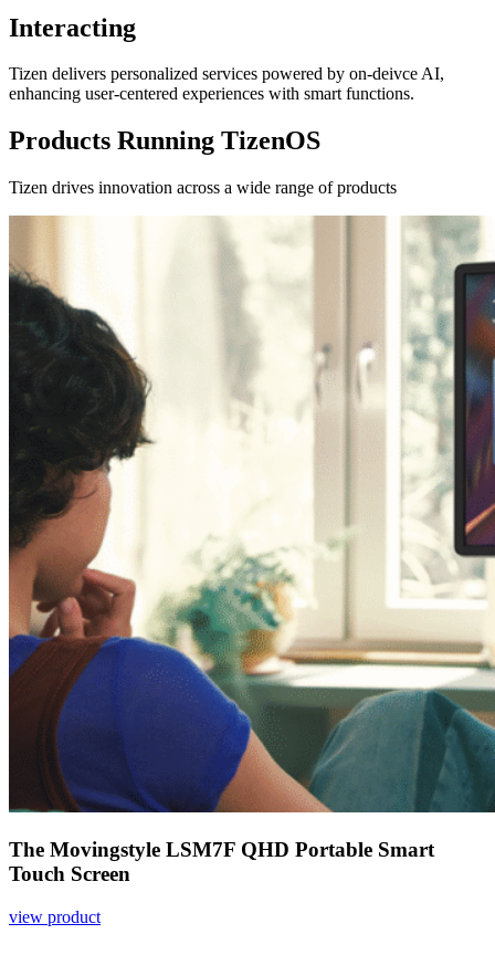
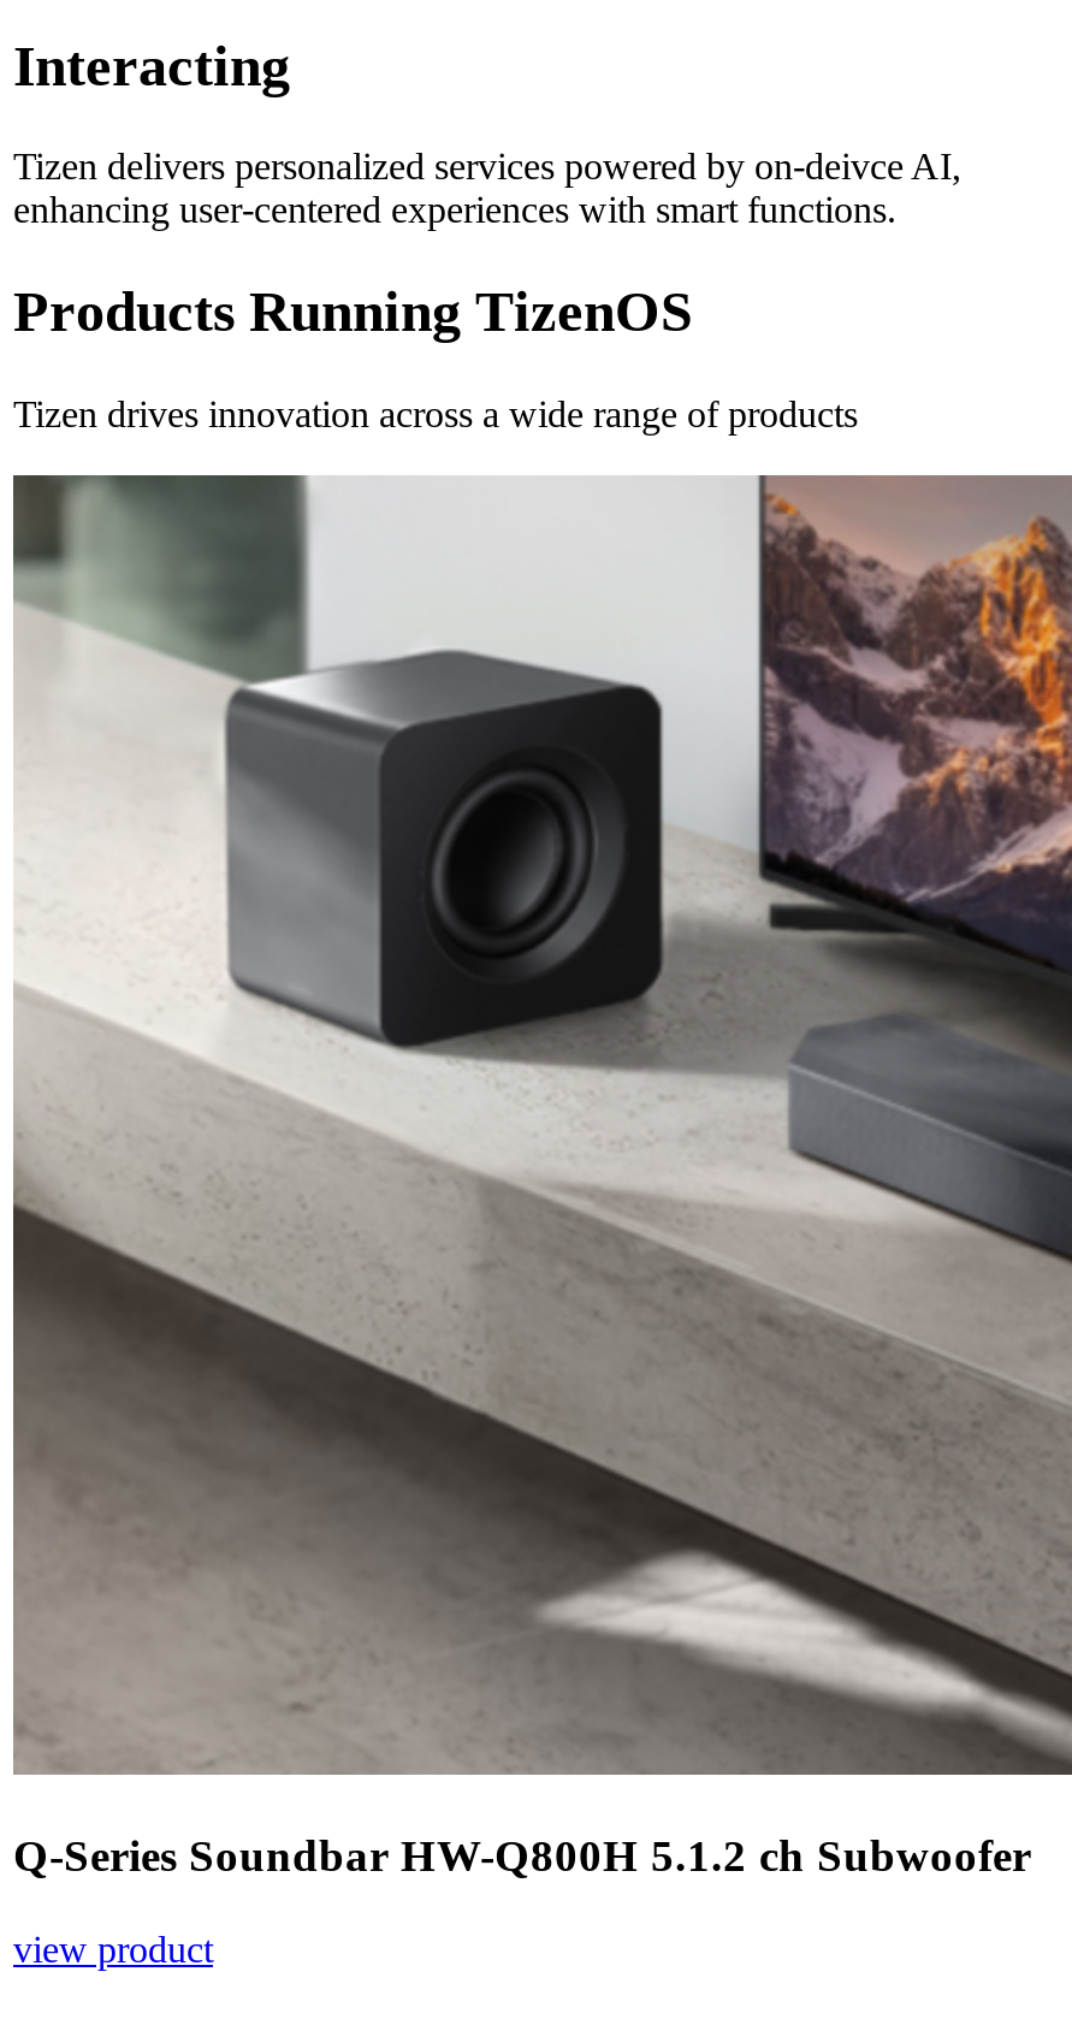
[8,214,492,885] [image] | The Movingstyle LSM7F QHD Portable Smart | Touch Screen -> [11,473,1065,1881] [image] | Q-Series Soundbar HW-Q800H 5.1.2 ch Subwoofer

